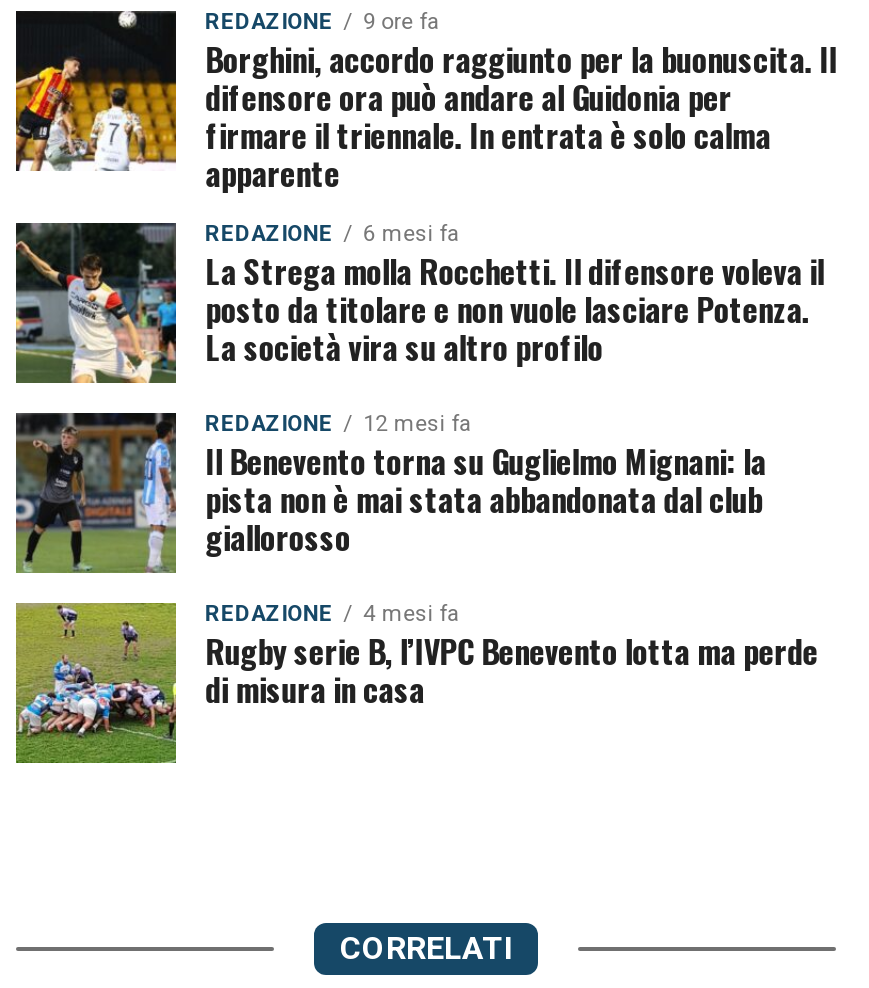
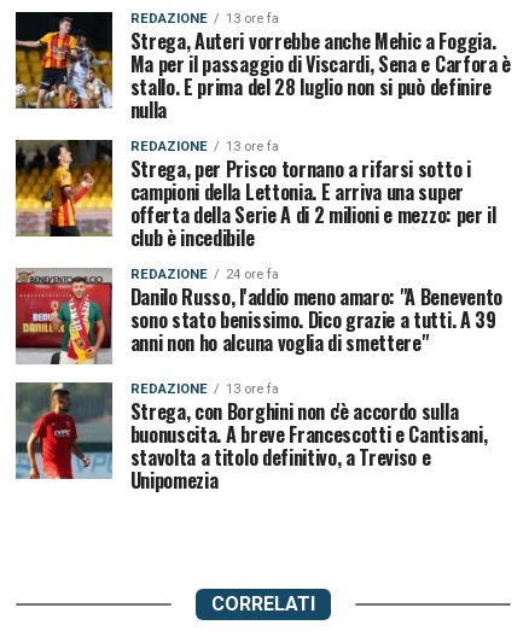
[14,9,836,197] [image] | 9 ore fa | Borghini, accordo raggiunto per la buonuscita. Il | difensore ora può andare al Guidonia per | firmare il triennale. In entrata è solo calma | apparente -> [14,11,511,125] [image] | 13 ore fa | Strega, Auteri vorrebbe anche Mehic a Foggia. | Ma per il passaggio di Viscardi, Sena e Carfora è | stallo. E prima del 28 luglio non si può definire | nulla
[14,221,824,385] [image] | 6 mesi fa | La Strega molla Rocchetti. Il difensore voleva il | posto da titolare e non vuole lasciare Potenza. | La società vira su altro profilo -> [14,139,496,252] [image] | 13 ore fa | Strega, per Prisco tornano a rifarsi sotto i | campioni della Lettonia. E arriva una super | offerta della Serie A di 2 milioni e mezzo: per il | club è incedibile
[14,411,766,575] [image] | 12 mesi fa | Il Benevento torna su Guglielmo Mignani: la | pista non è mai stata abbandonata dal club | giallorosso -> [14,267,502,366] [image] | 24 ore fa | Danilo Russo, l'addio meno amaro: "A Benevento | sono stato benissimo. Dico grazie a tutti. A 39 | anni non ho alcuna voglia di smettere"
[14,601,818,765] [image] | 4 mesi fa | Rugby serie B, l’IVPC Benevento lotta ma perde | di misura in casa -> [14,381,487,495] [image] | 13 ore fa | Strega, con Borghini non c'è accordo sulla | buonuscita. A breve Francescotti e Cantisani, | stavolta a titolo definitivo, a Treviso e | Unipomezia

